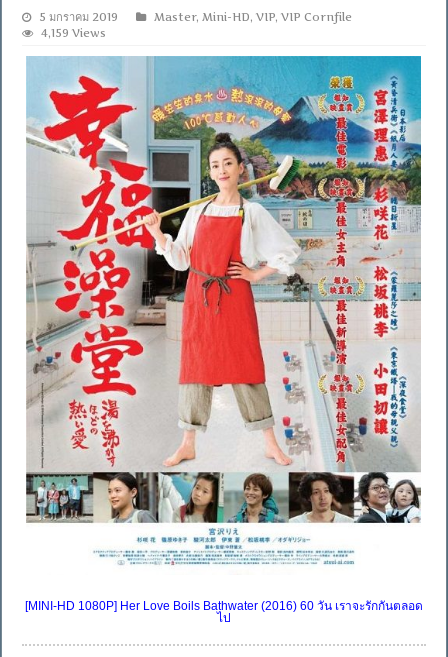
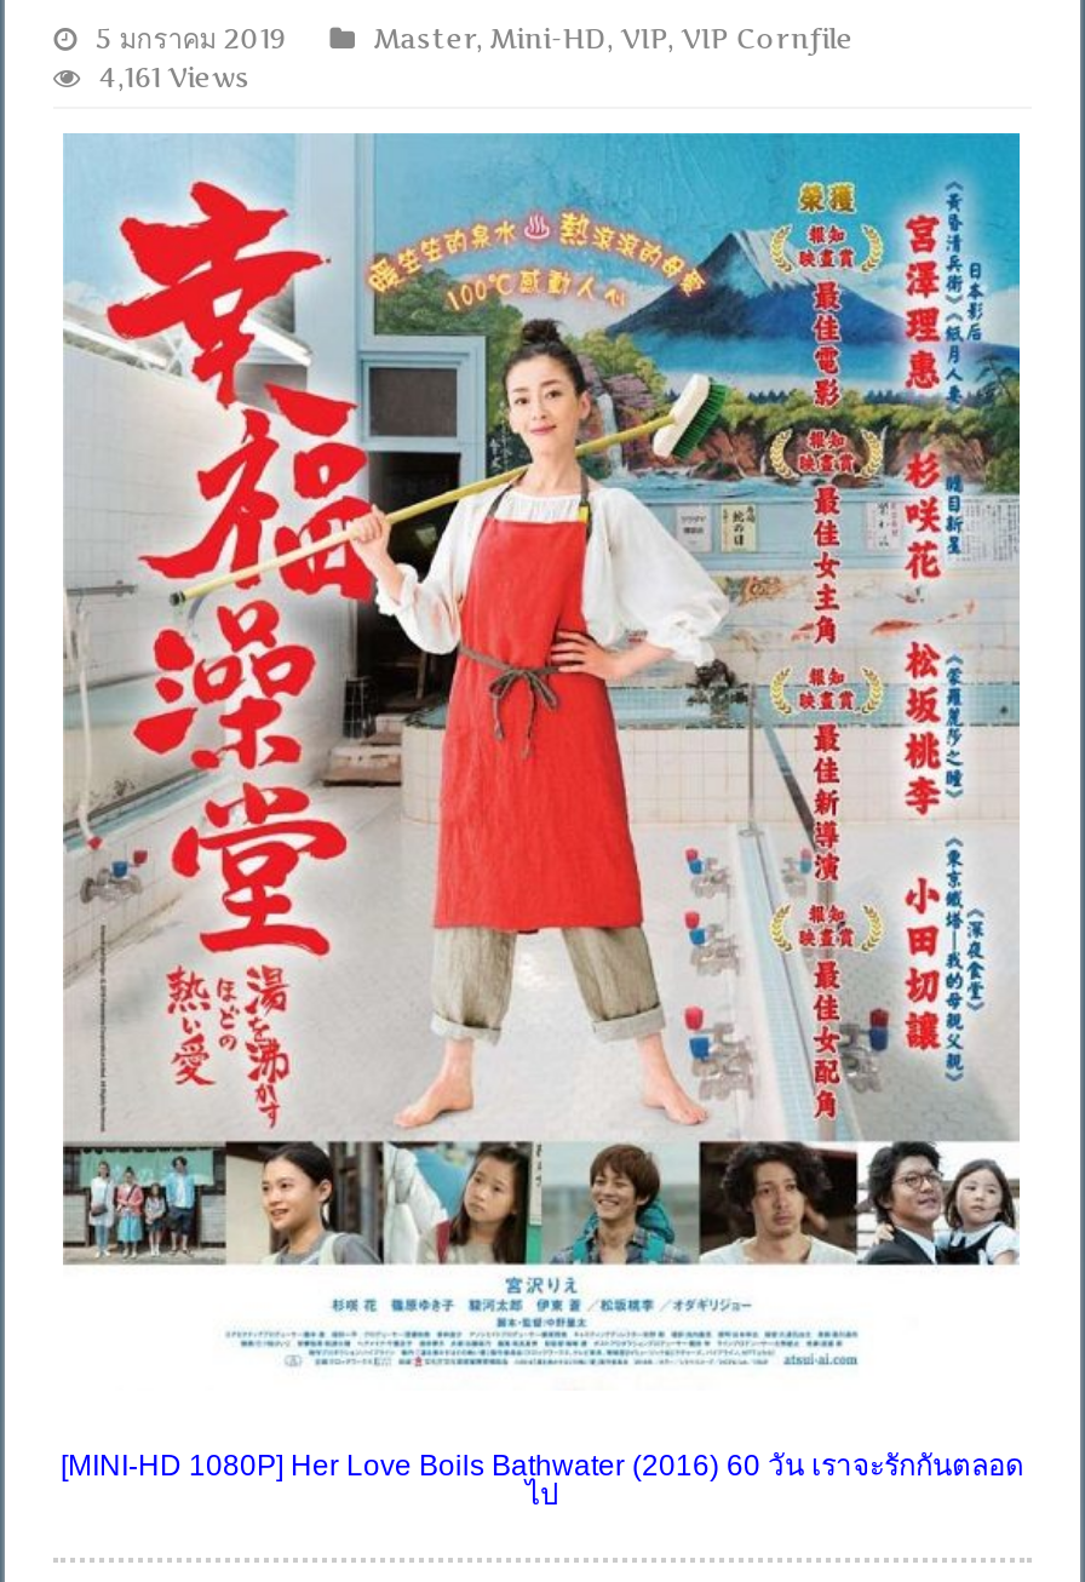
[41,26,106,40] 4,159 Views -> [100,61,250,94] 4,161 Views

